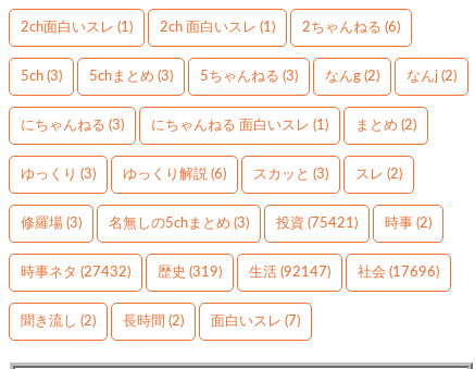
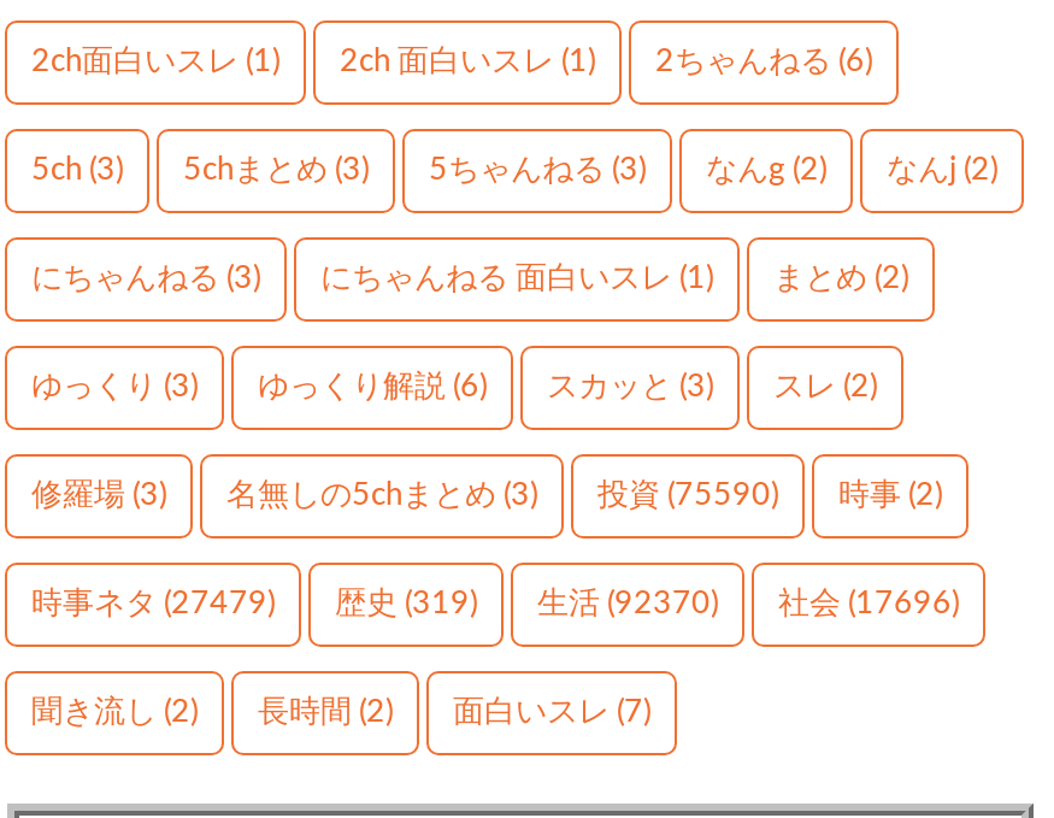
[276,217,358,231] 投資(75421) -> [597,481,778,512] 投資(75590)
[21,266,130,280] 時事ネタ(27432) -> [31,589,275,620] 時事ネタ(27479)
[249,266,330,280] 生活(92147) -> [537,589,718,620] 生活(92370)

